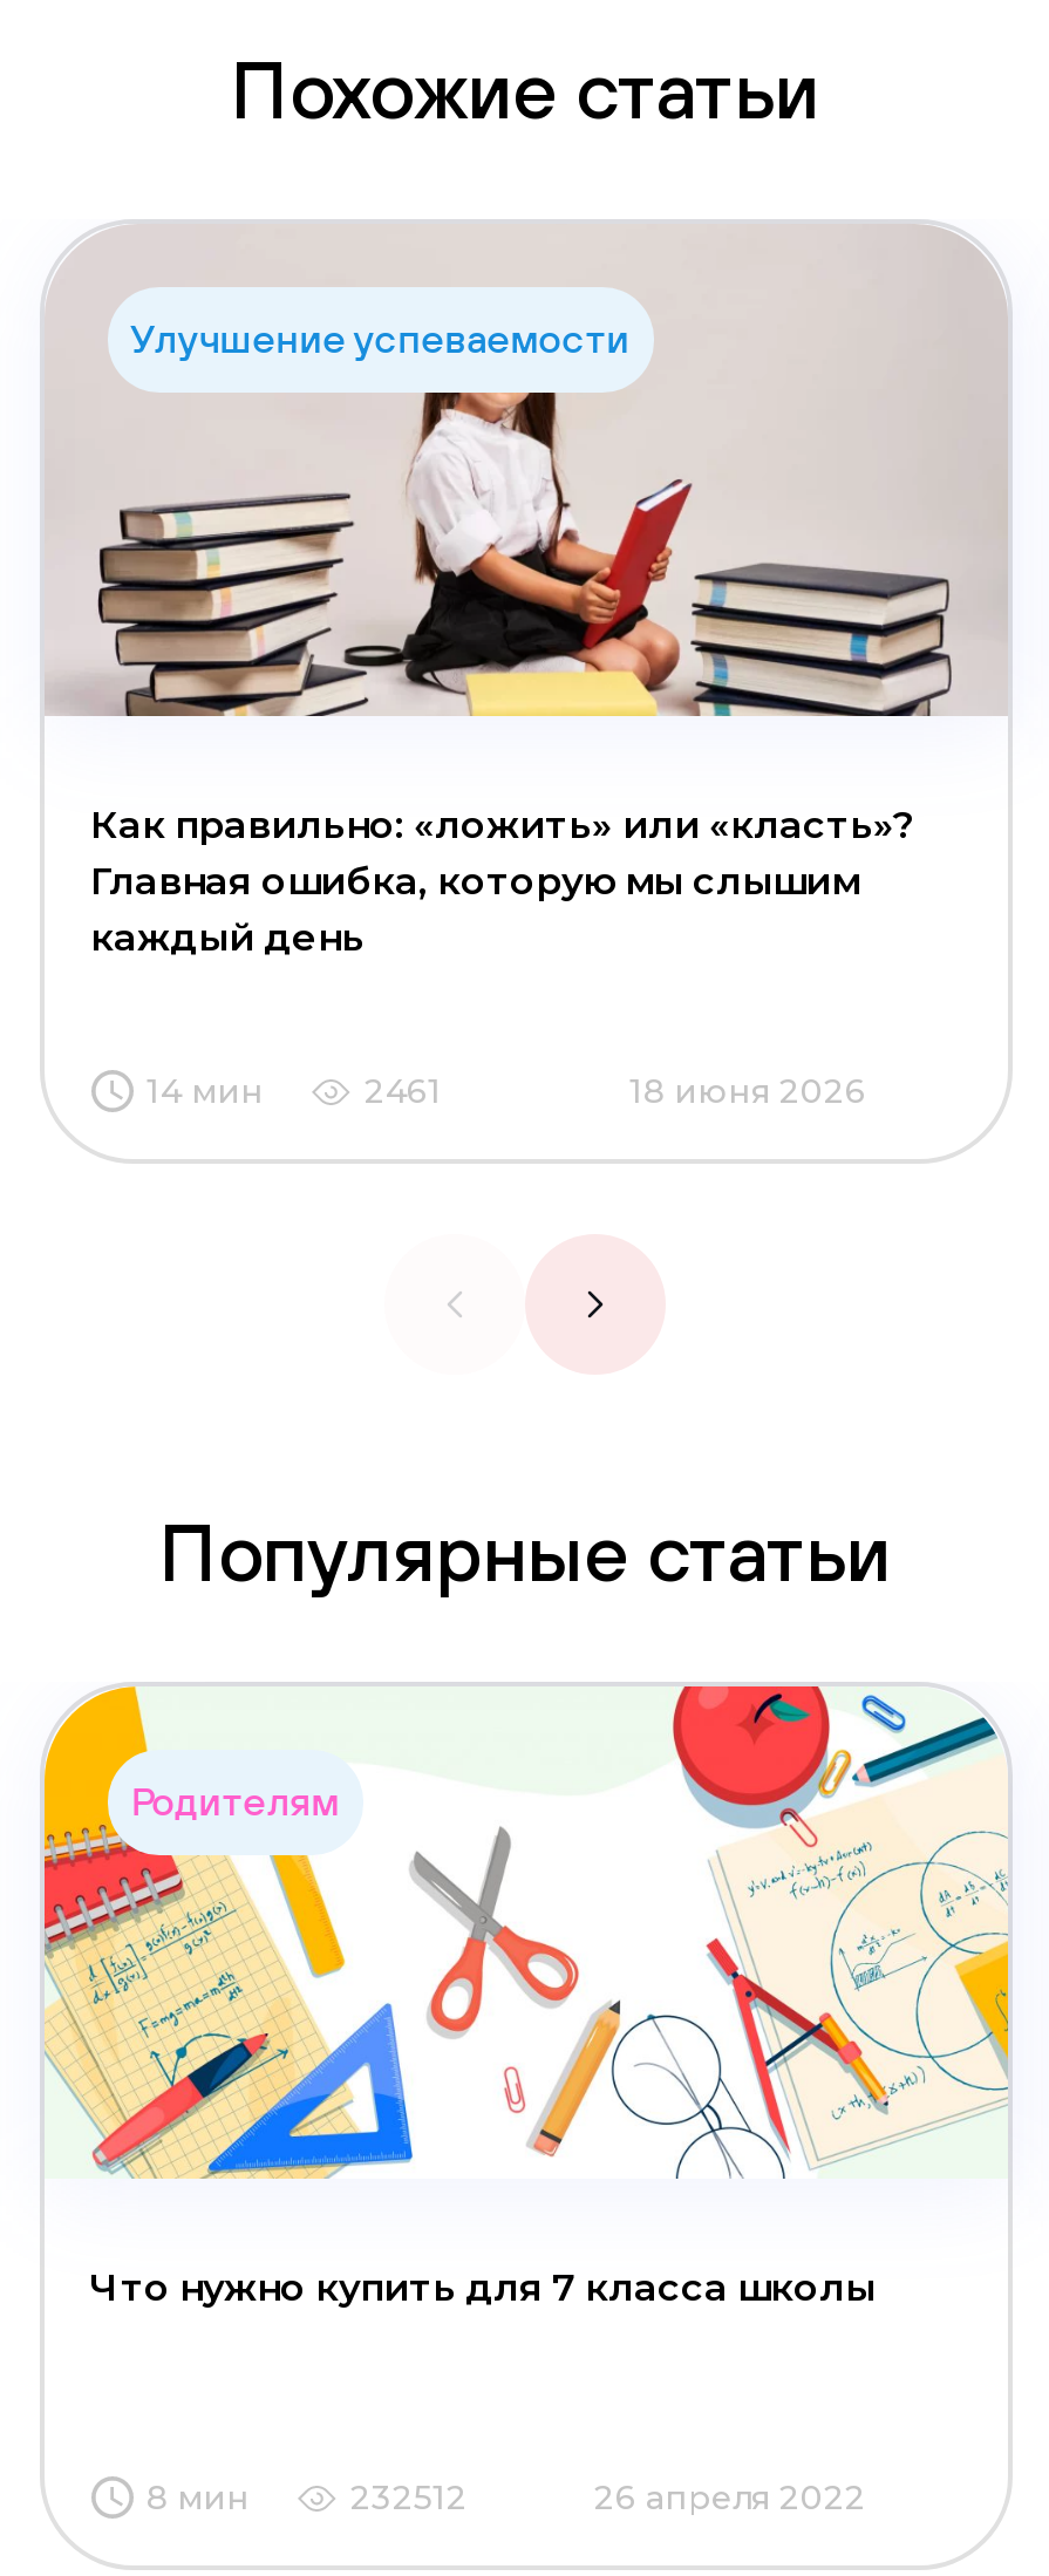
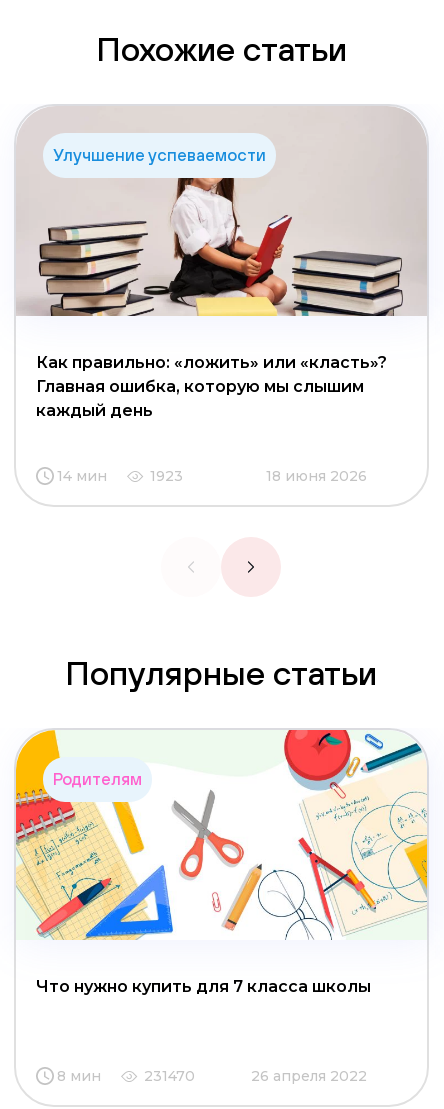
[365,1070,442,1112] 2461 -> [149,467,182,485] 1923
[350,2476,468,2518] 232512 -> [143,1067,194,1085] 231470

